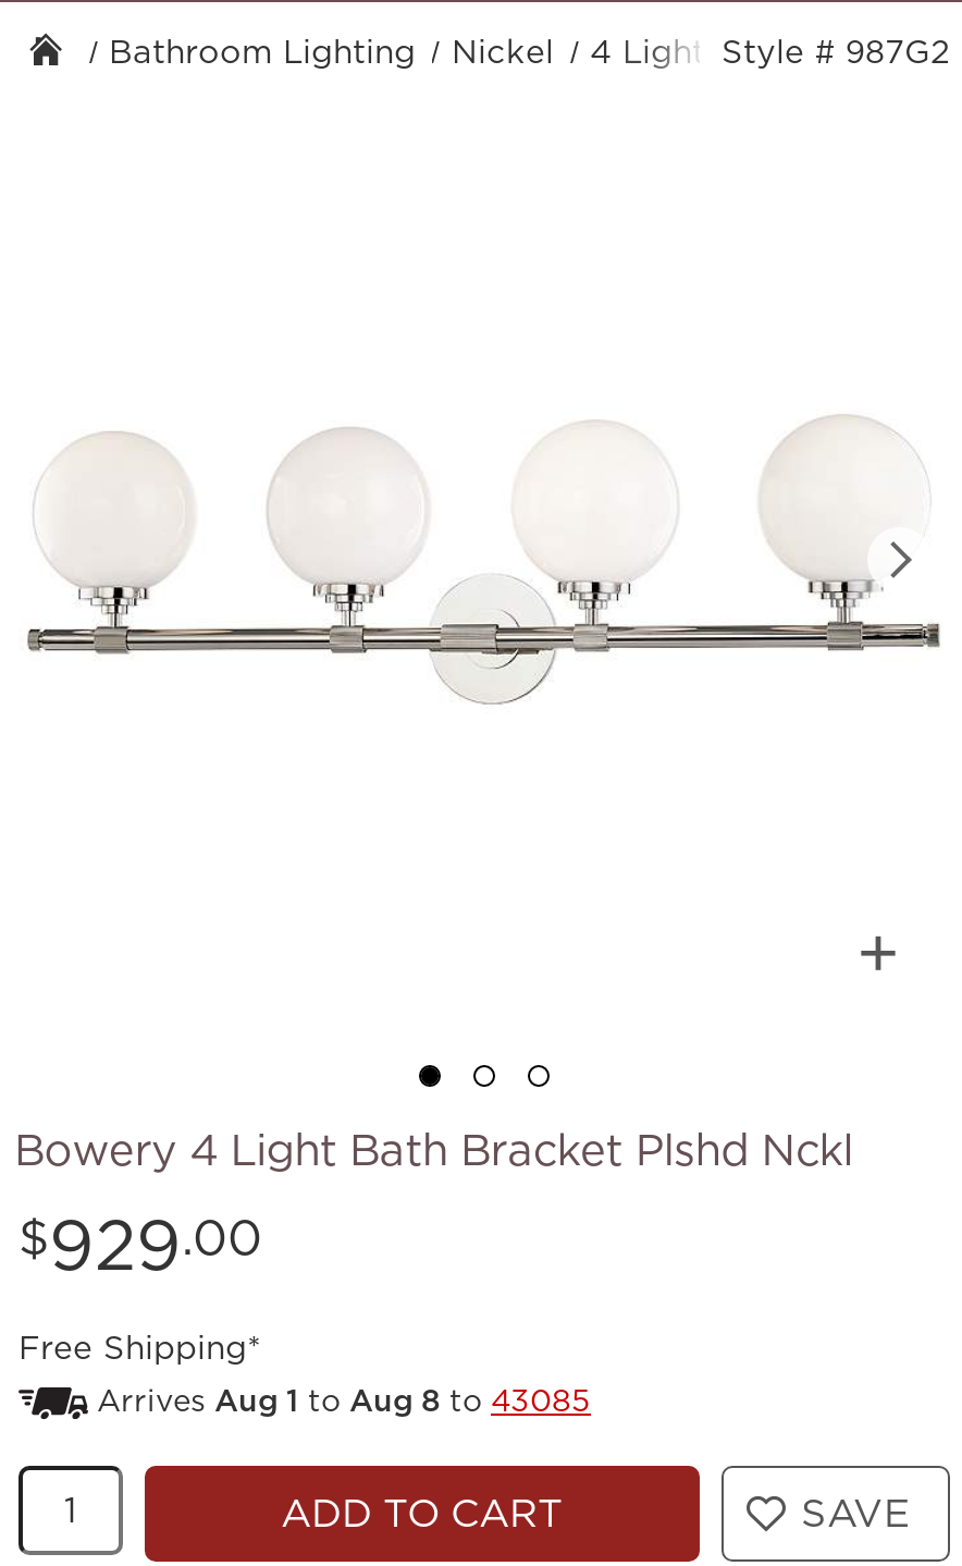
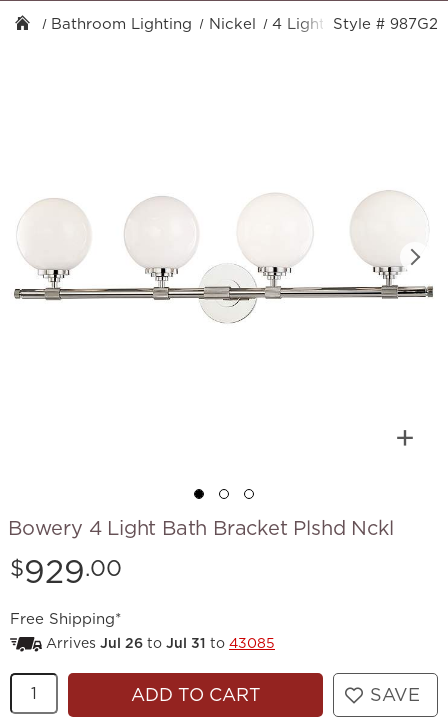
[97,1379,591,1422] Arrives Aug 1 to Aug 8 to 43085 -> [46,633,275,653] Arrives Jul 26 to Jul 31 to 43085

